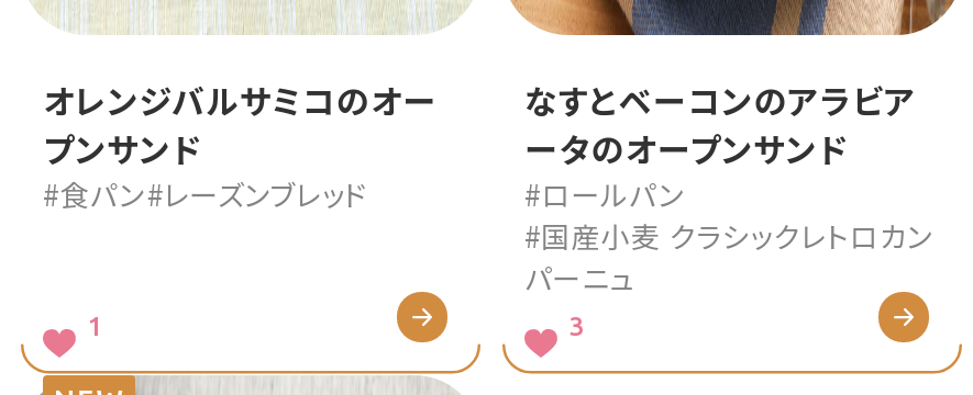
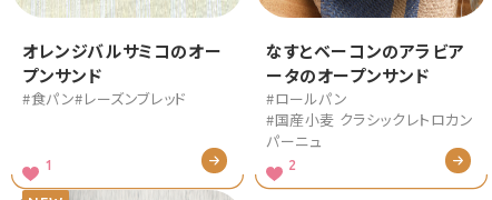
[568,311,585,340] 3 -> [288,158,297,172] 2

